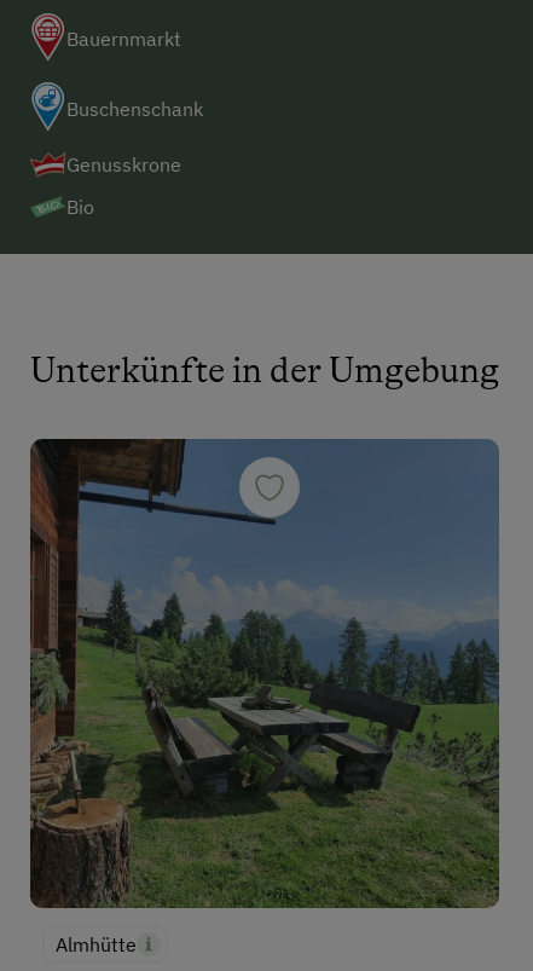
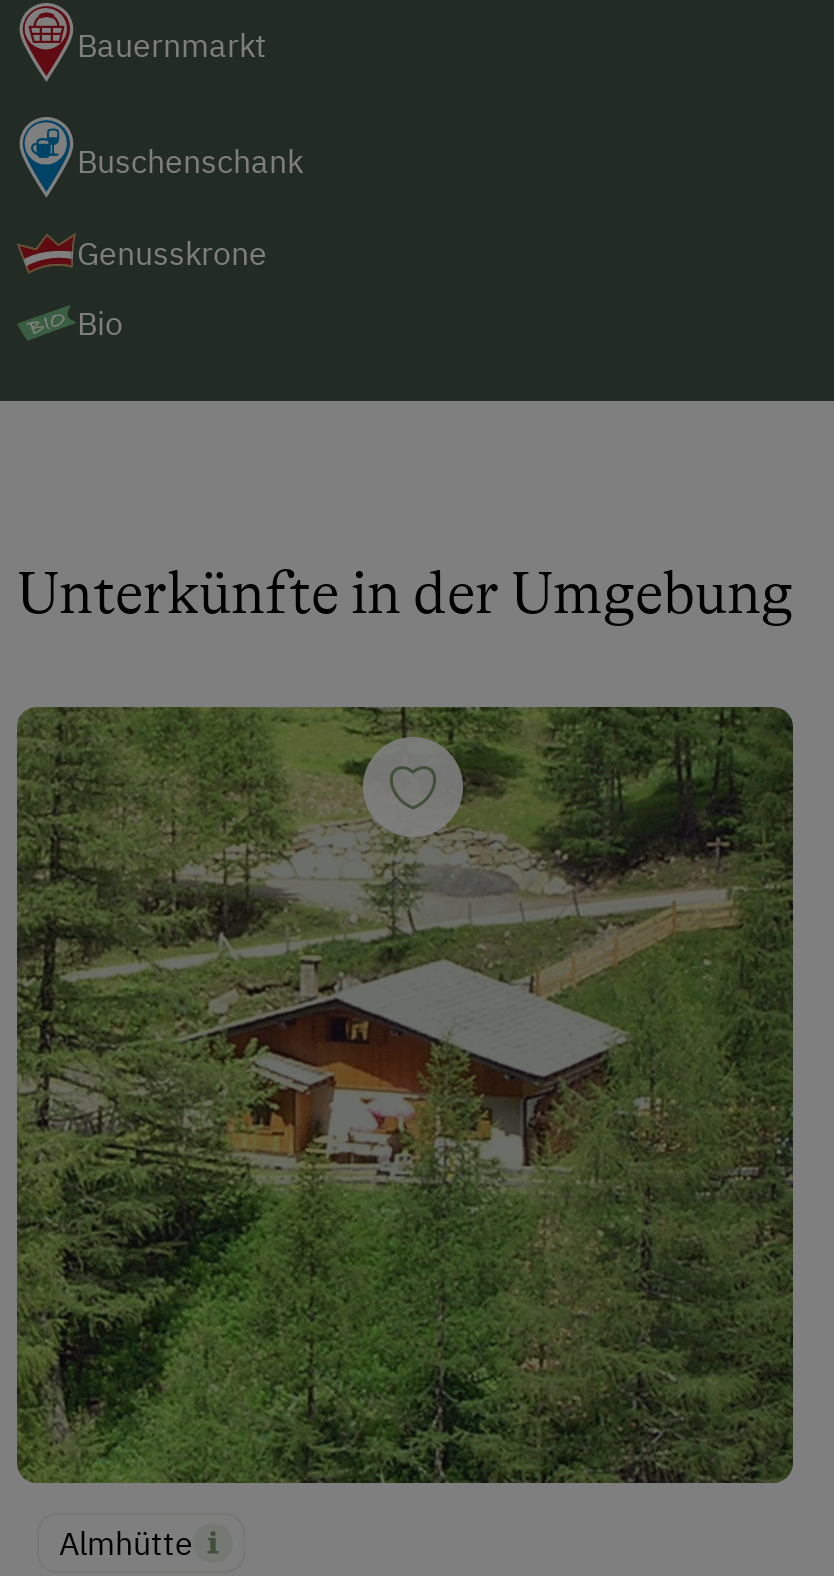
[29,438,500,909] [image] -> [15,705,795,1485] [image]

